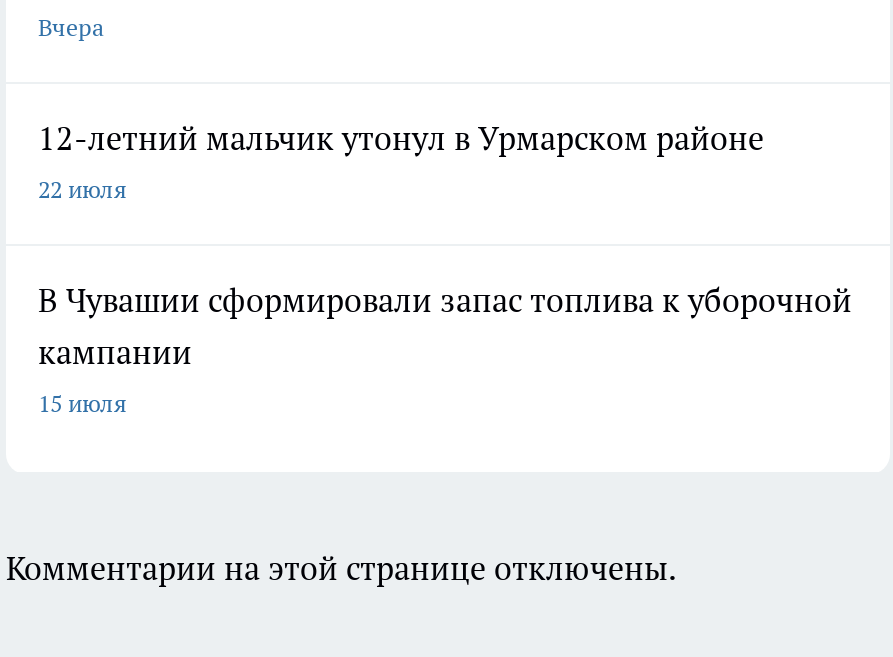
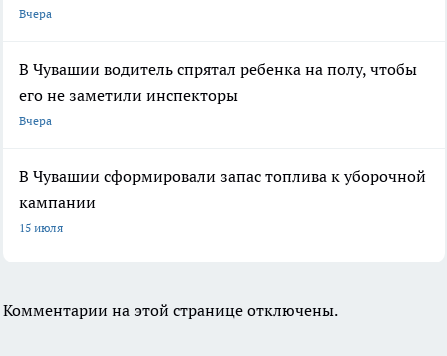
[38,117,764,203] 12-летний мальчик утонул в Урмарском районе | 22 июля -> [19,59,417,128] В Чувашии водитель спрятал ребенка на полу, чтобы | его не заметили инспекторы | Вчера

